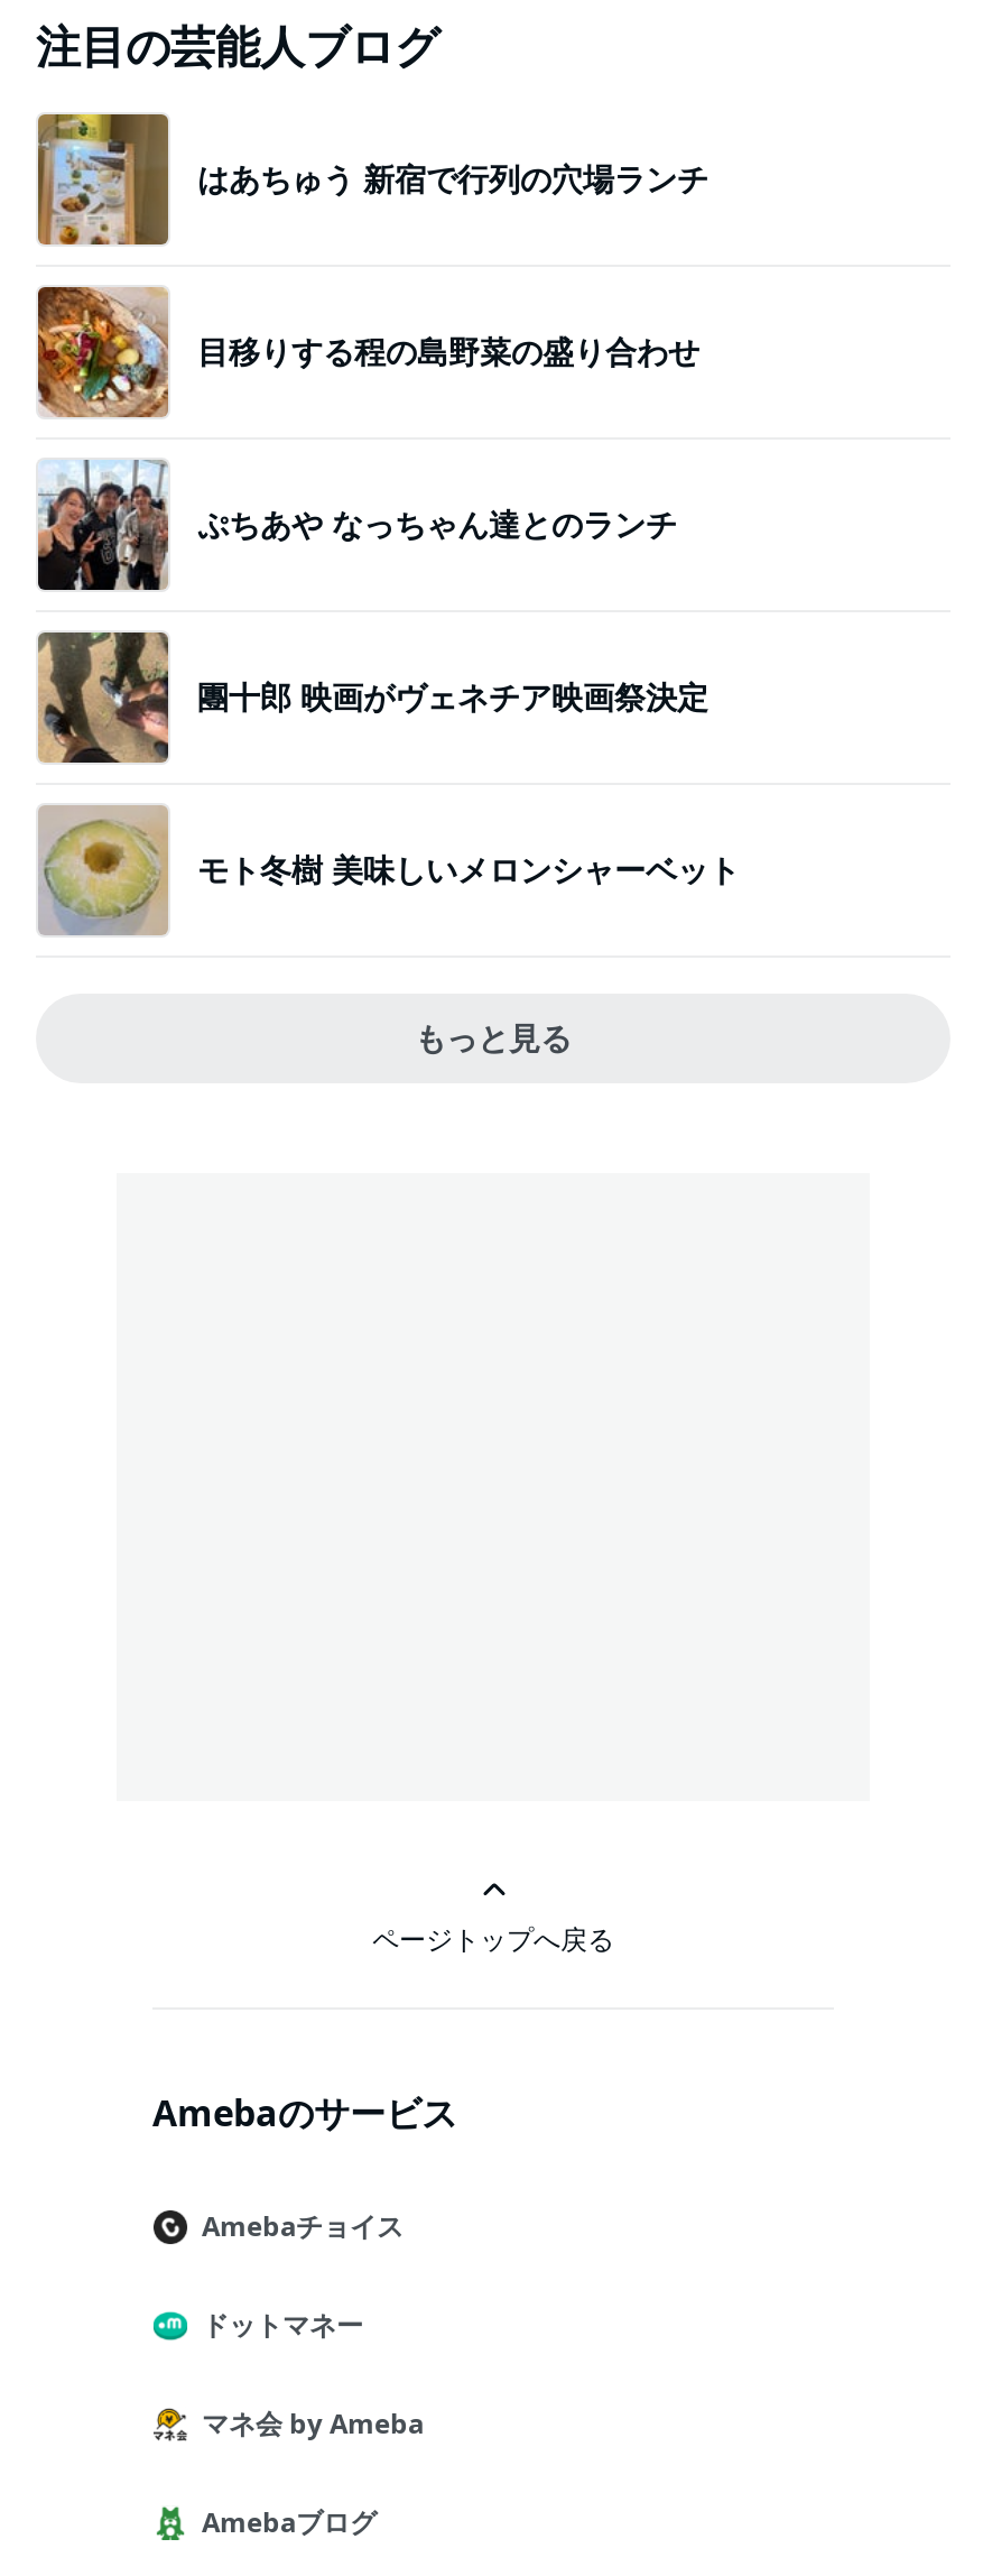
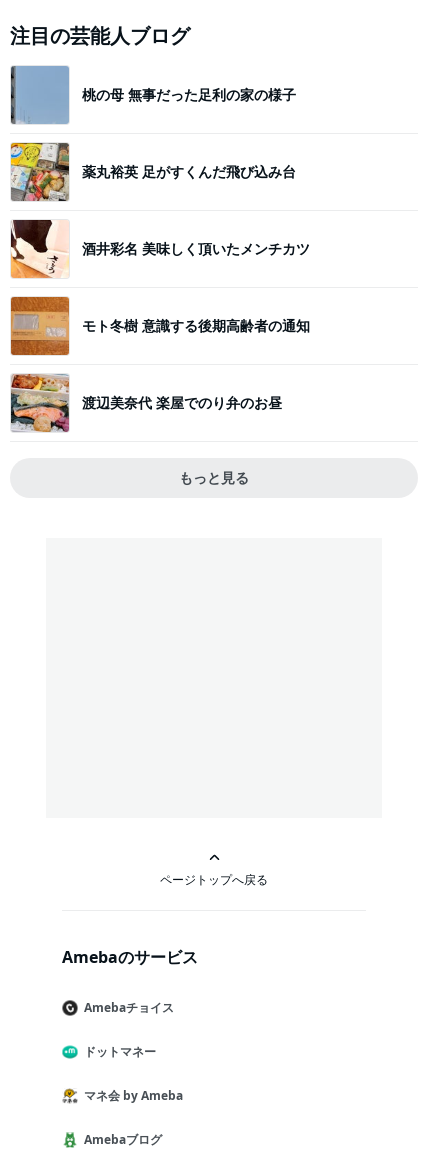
[36,112,708,247] [image] | はあちゅう 新宿で行列の穴場ランチ -> [10,65,296,125] [image] | 桃の母 無事だった足利の家の様子
[36,285,699,419] [image] | 目移りする程の島野菜の盛り合わせ -> [10,142,296,202] [image] | 薬丸裕英 足がすくんだ飛び込み台
[36,458,677,592] [image] | ぷちあや なっちゃん達とのランチ -> [10,219,310,279] [image] | 酒井彩名 美味しく頂いたメンチカツ
[36,630,708,765] [image] | 團十郎 映画がヴェネチア映画祭決定 -> [10,296,310,356] [image] | モト冬樹 意識する後期高齢者の通知
[38,805,740,938] [image] | モト冬樹 美味しいメロンシャーベット -> [10,374,282,433] [image] | 渡辺美奈代 楽屋でのり弁のお昼

